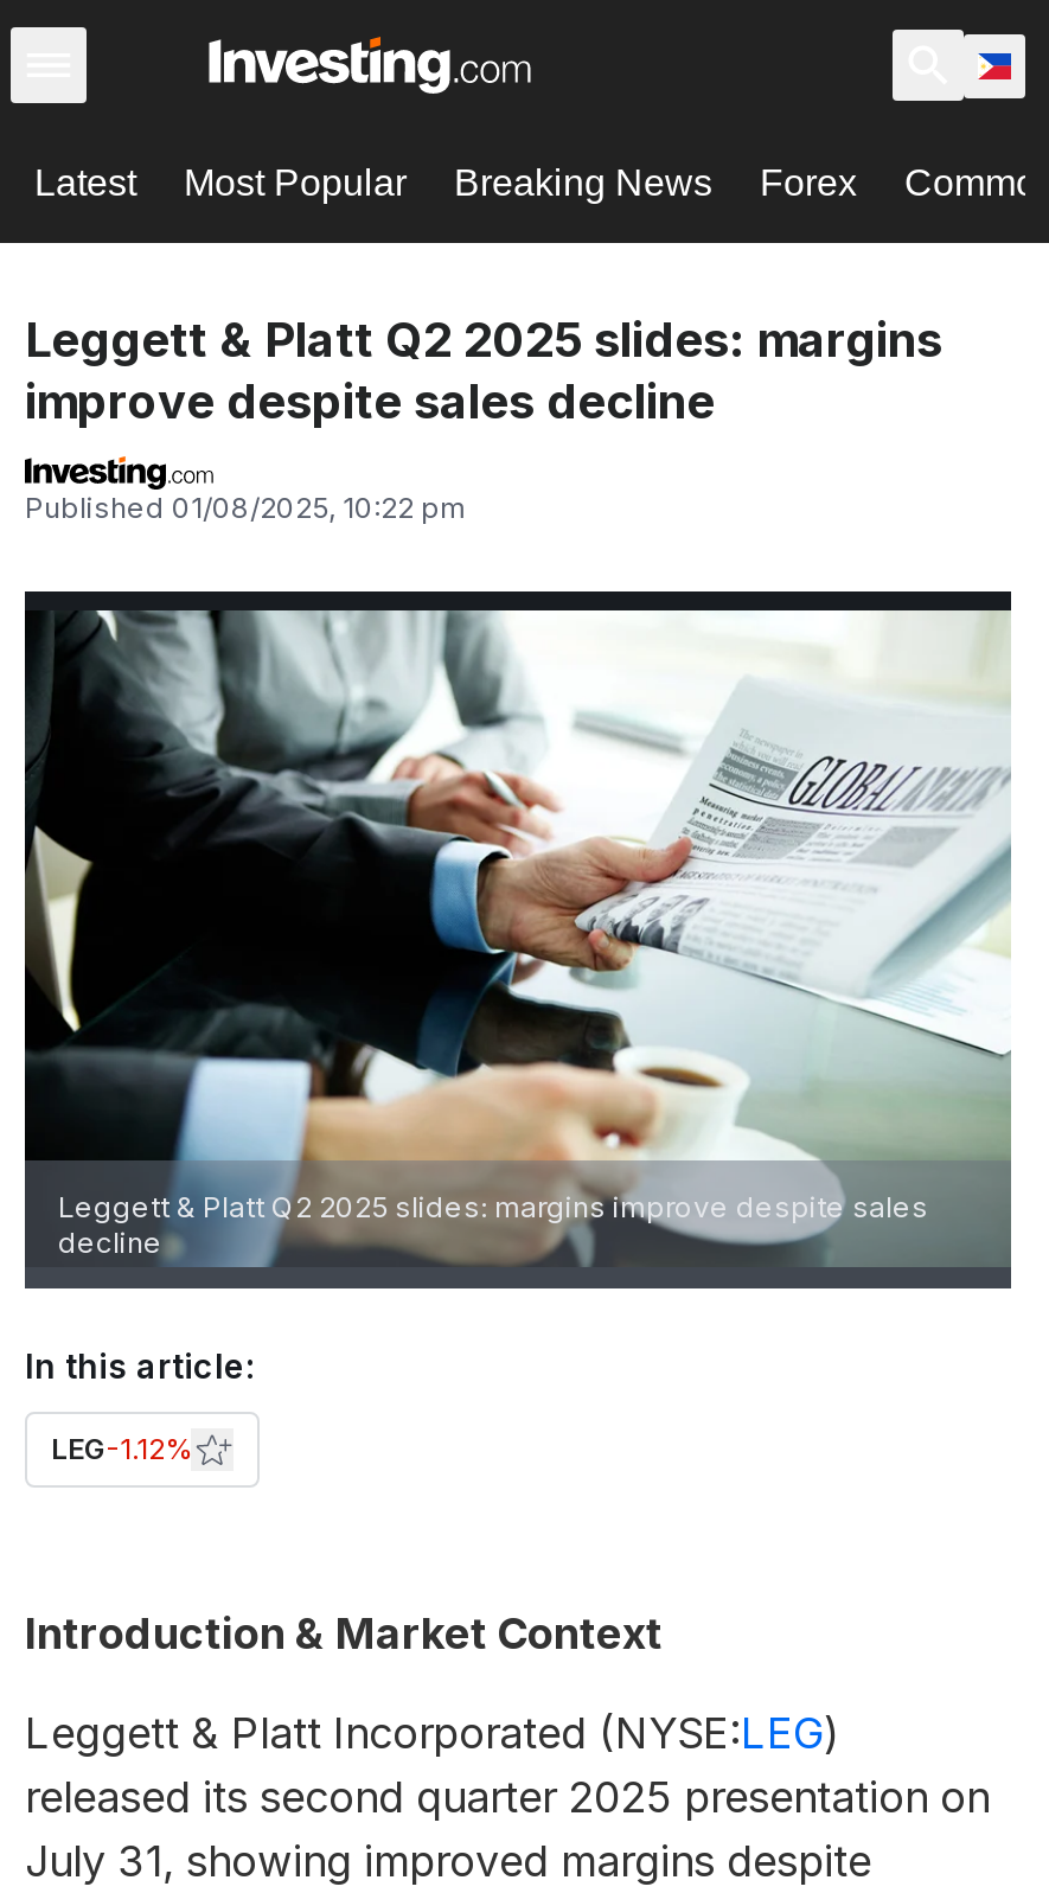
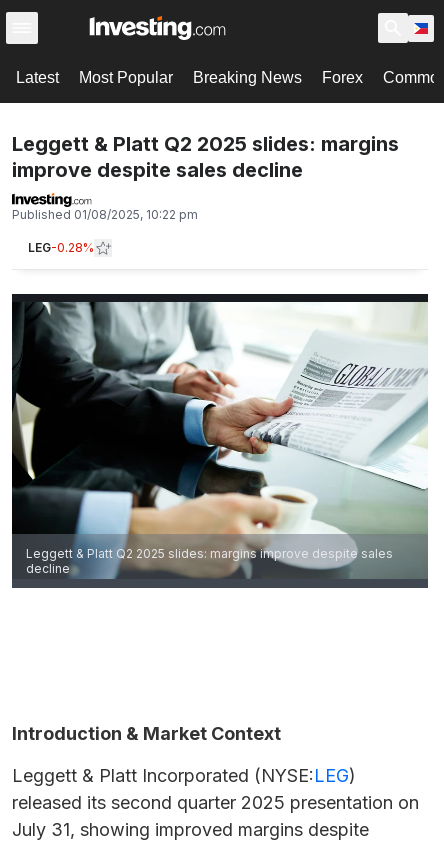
none -> [28,240,94,255] LEG-0.28%
[25,1345,255,1466] In this article: | LEG-1.12% -> none

